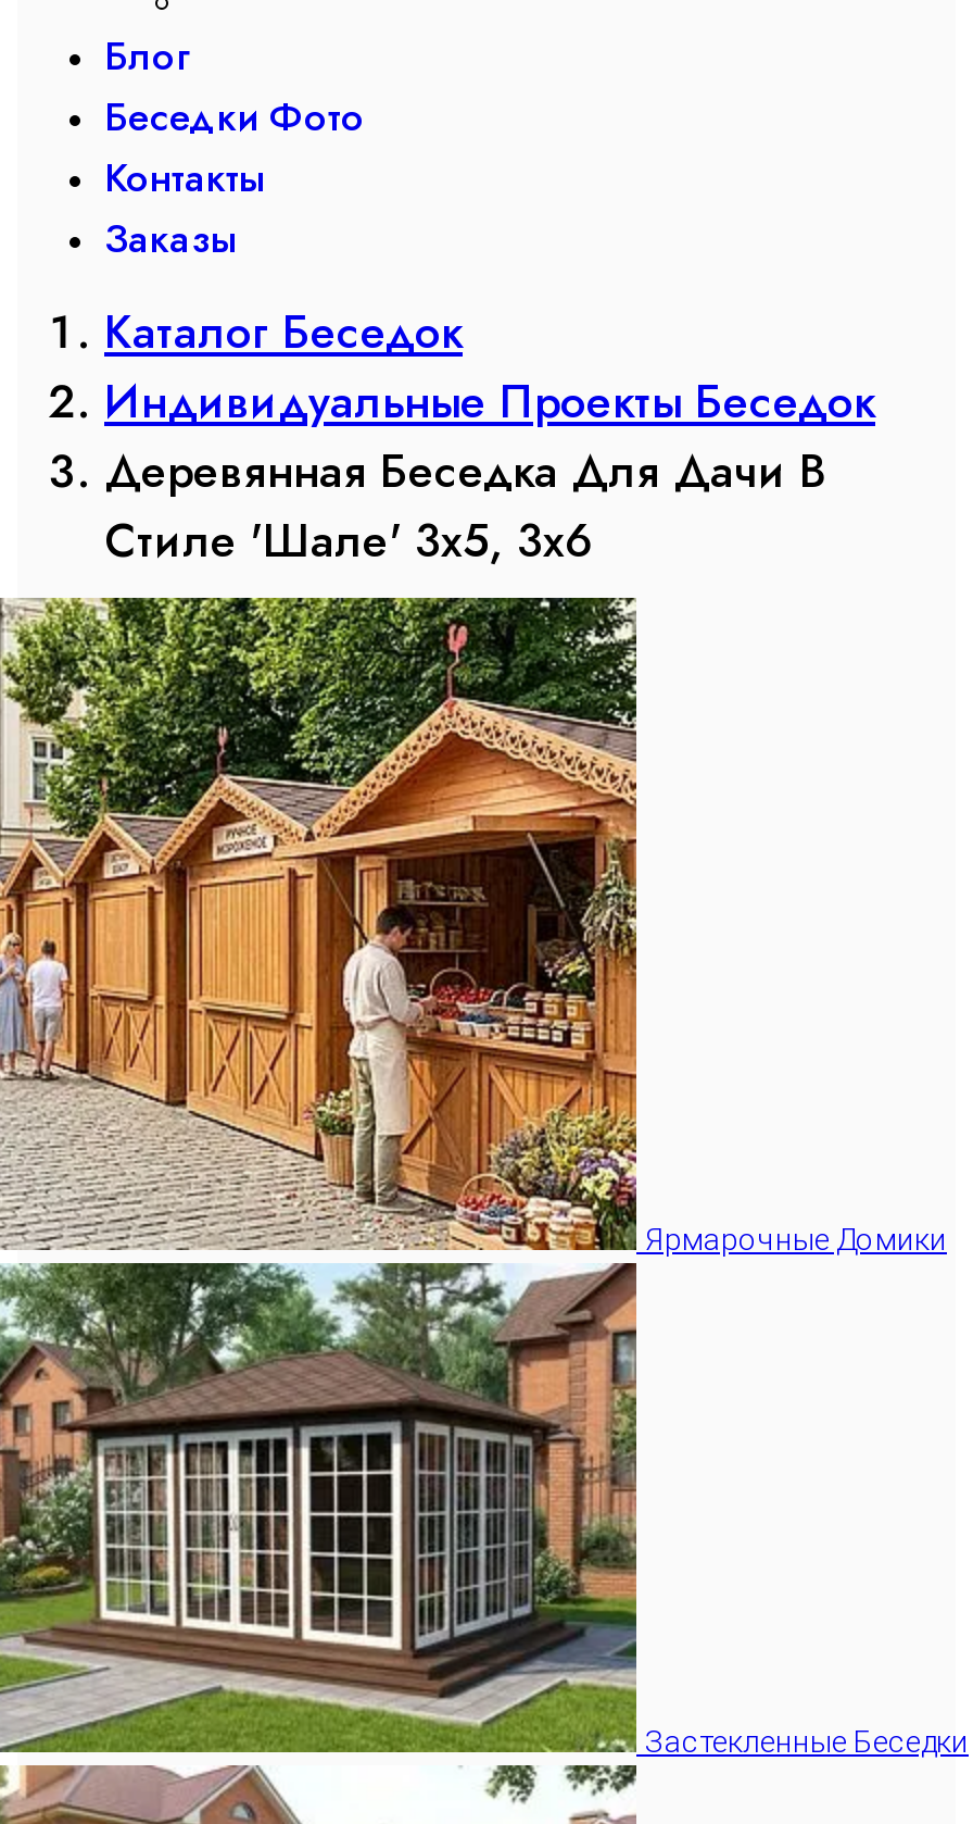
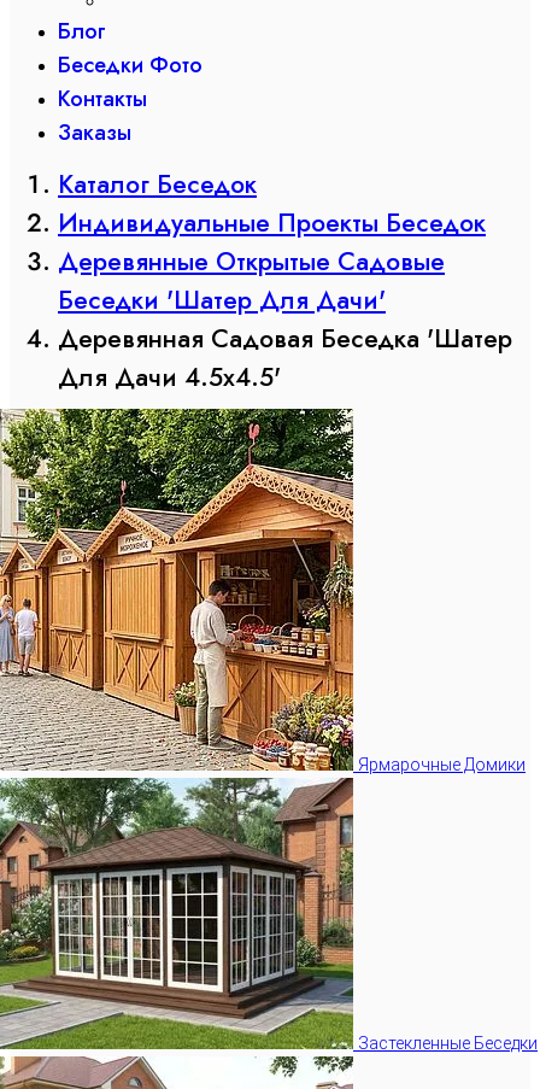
[104,439,827,574] Деревянная Беседка Для Дачи В | Стиле 'Шале' 3х5, 3х6 -> [58,244,512,396] Деревянные Открытые Садовые | Беседки 'Шатер Для Дачи' | Деревянная Садовая Беседка 'Шатер | Для Дачи 4.5х4.5'

